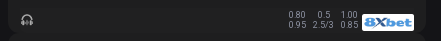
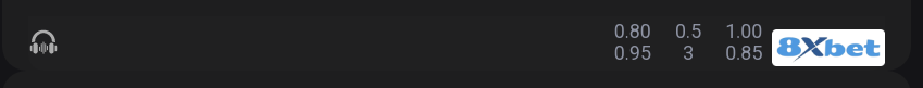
[289,20,358,30] 0.95 2.5/3 0.85 -> [614,42,763,64] 0.95 3 0.85

